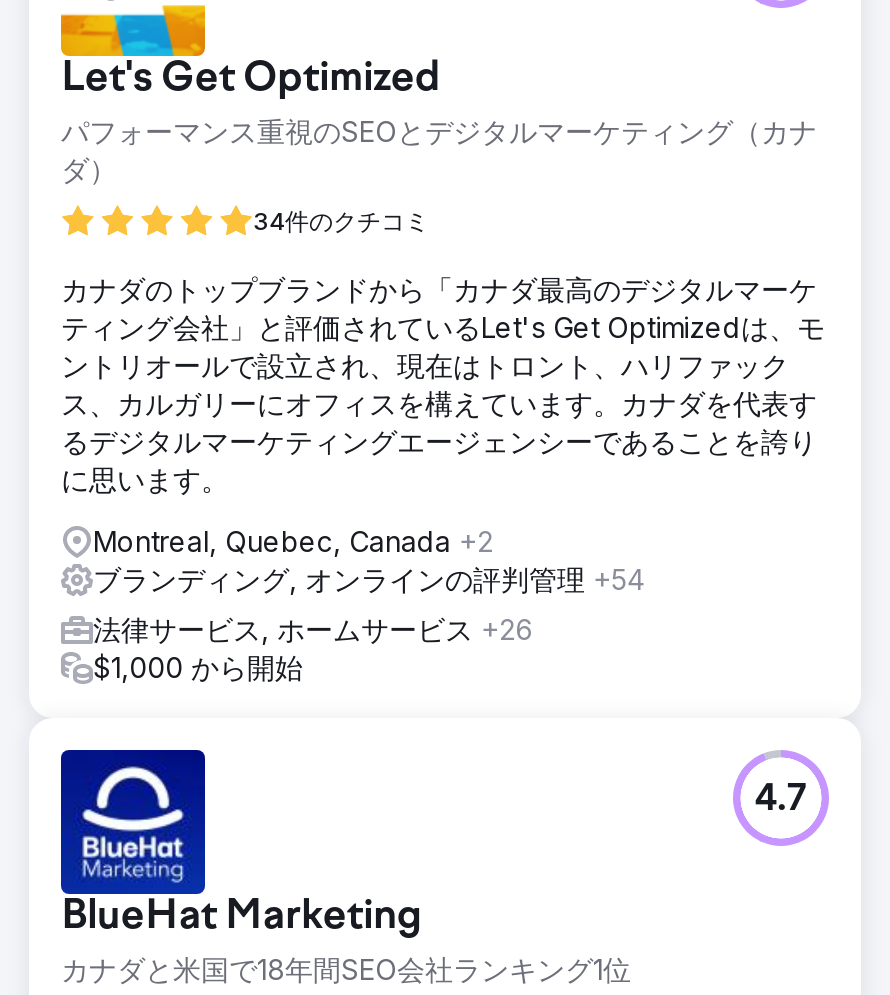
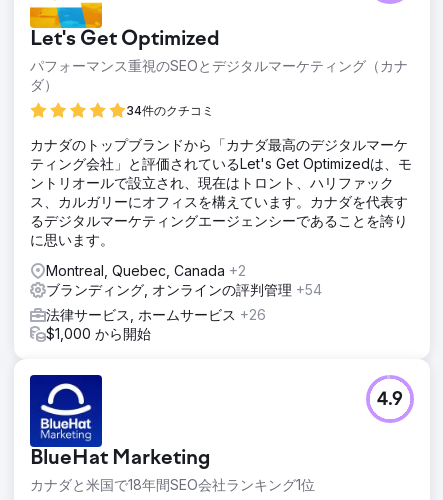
[755,782,807,820] 4.7 -> [377,391,403,410] 4.9

